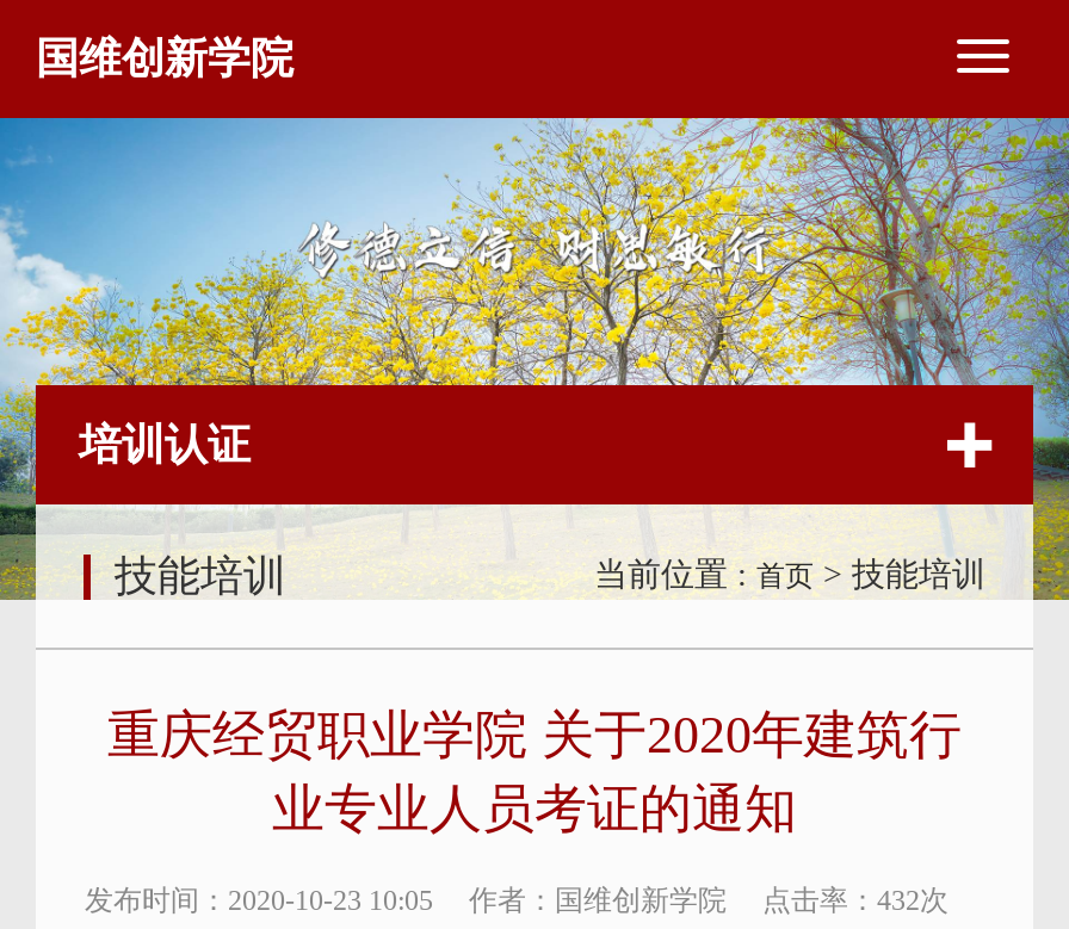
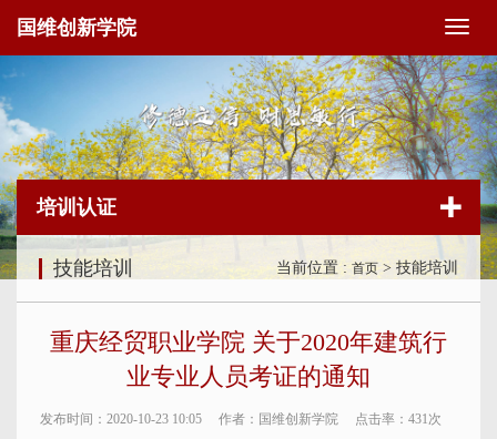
[85,884,948,917] 发布时间：2020-10-23 10:05 作者：国维创新学院 点击率：432次 -> [39,411,441,427] 发布时间：2020-10-23 10:05 作者：国维创新学院 点击率：431次

